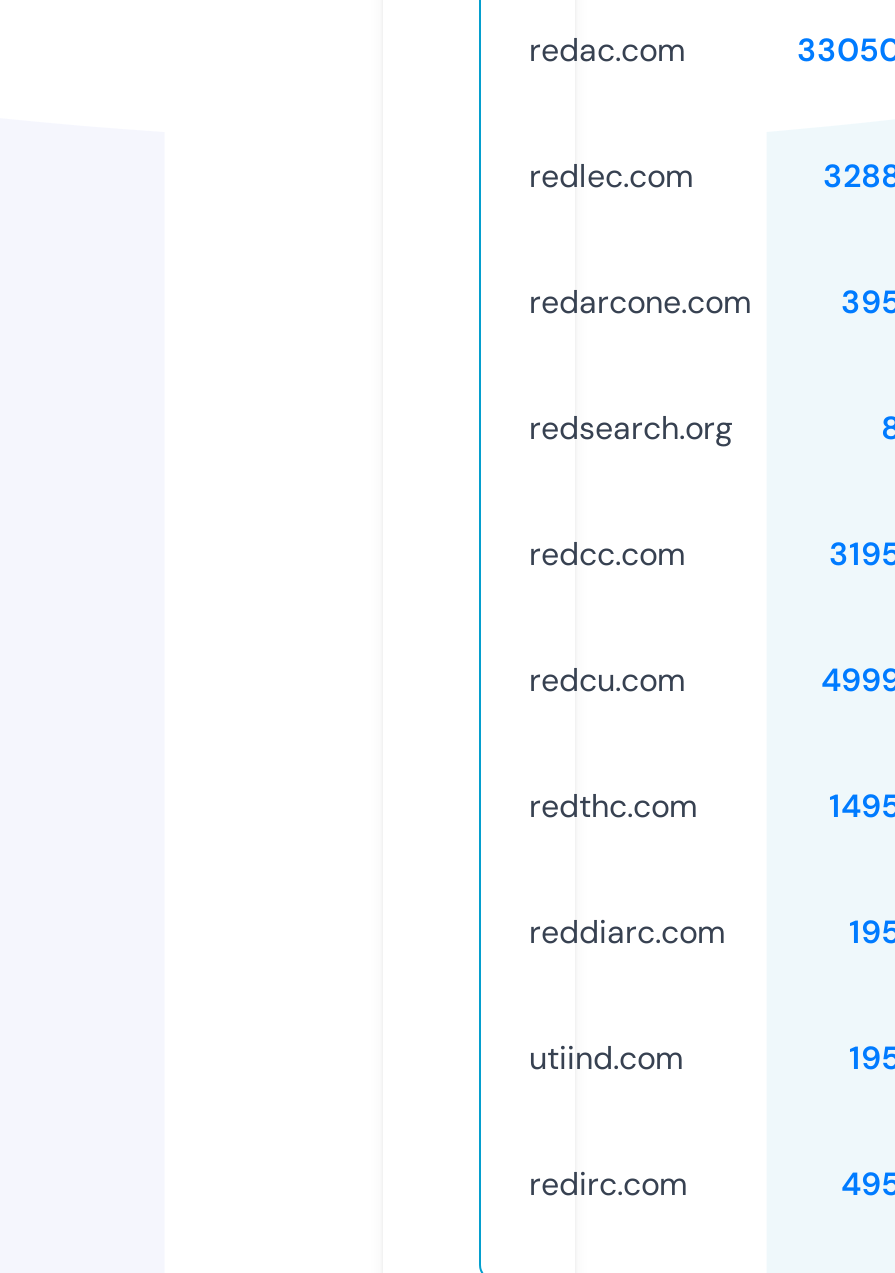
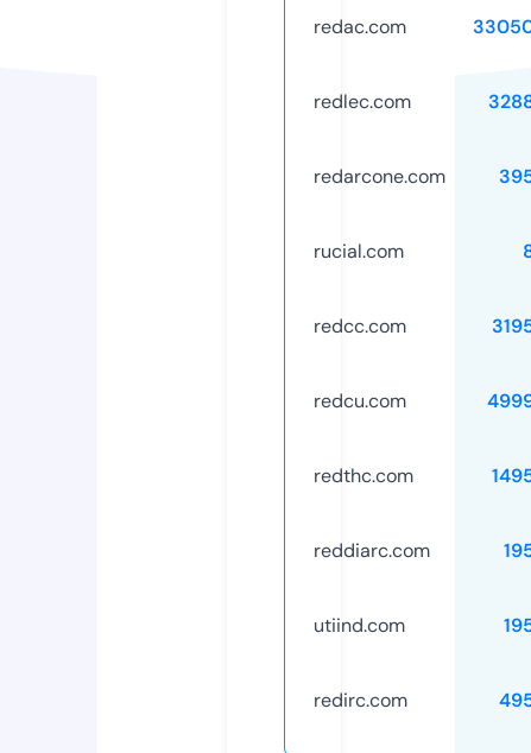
[529,407,733,449] redsearch.org -> [314,238,404,263] rucial.com

